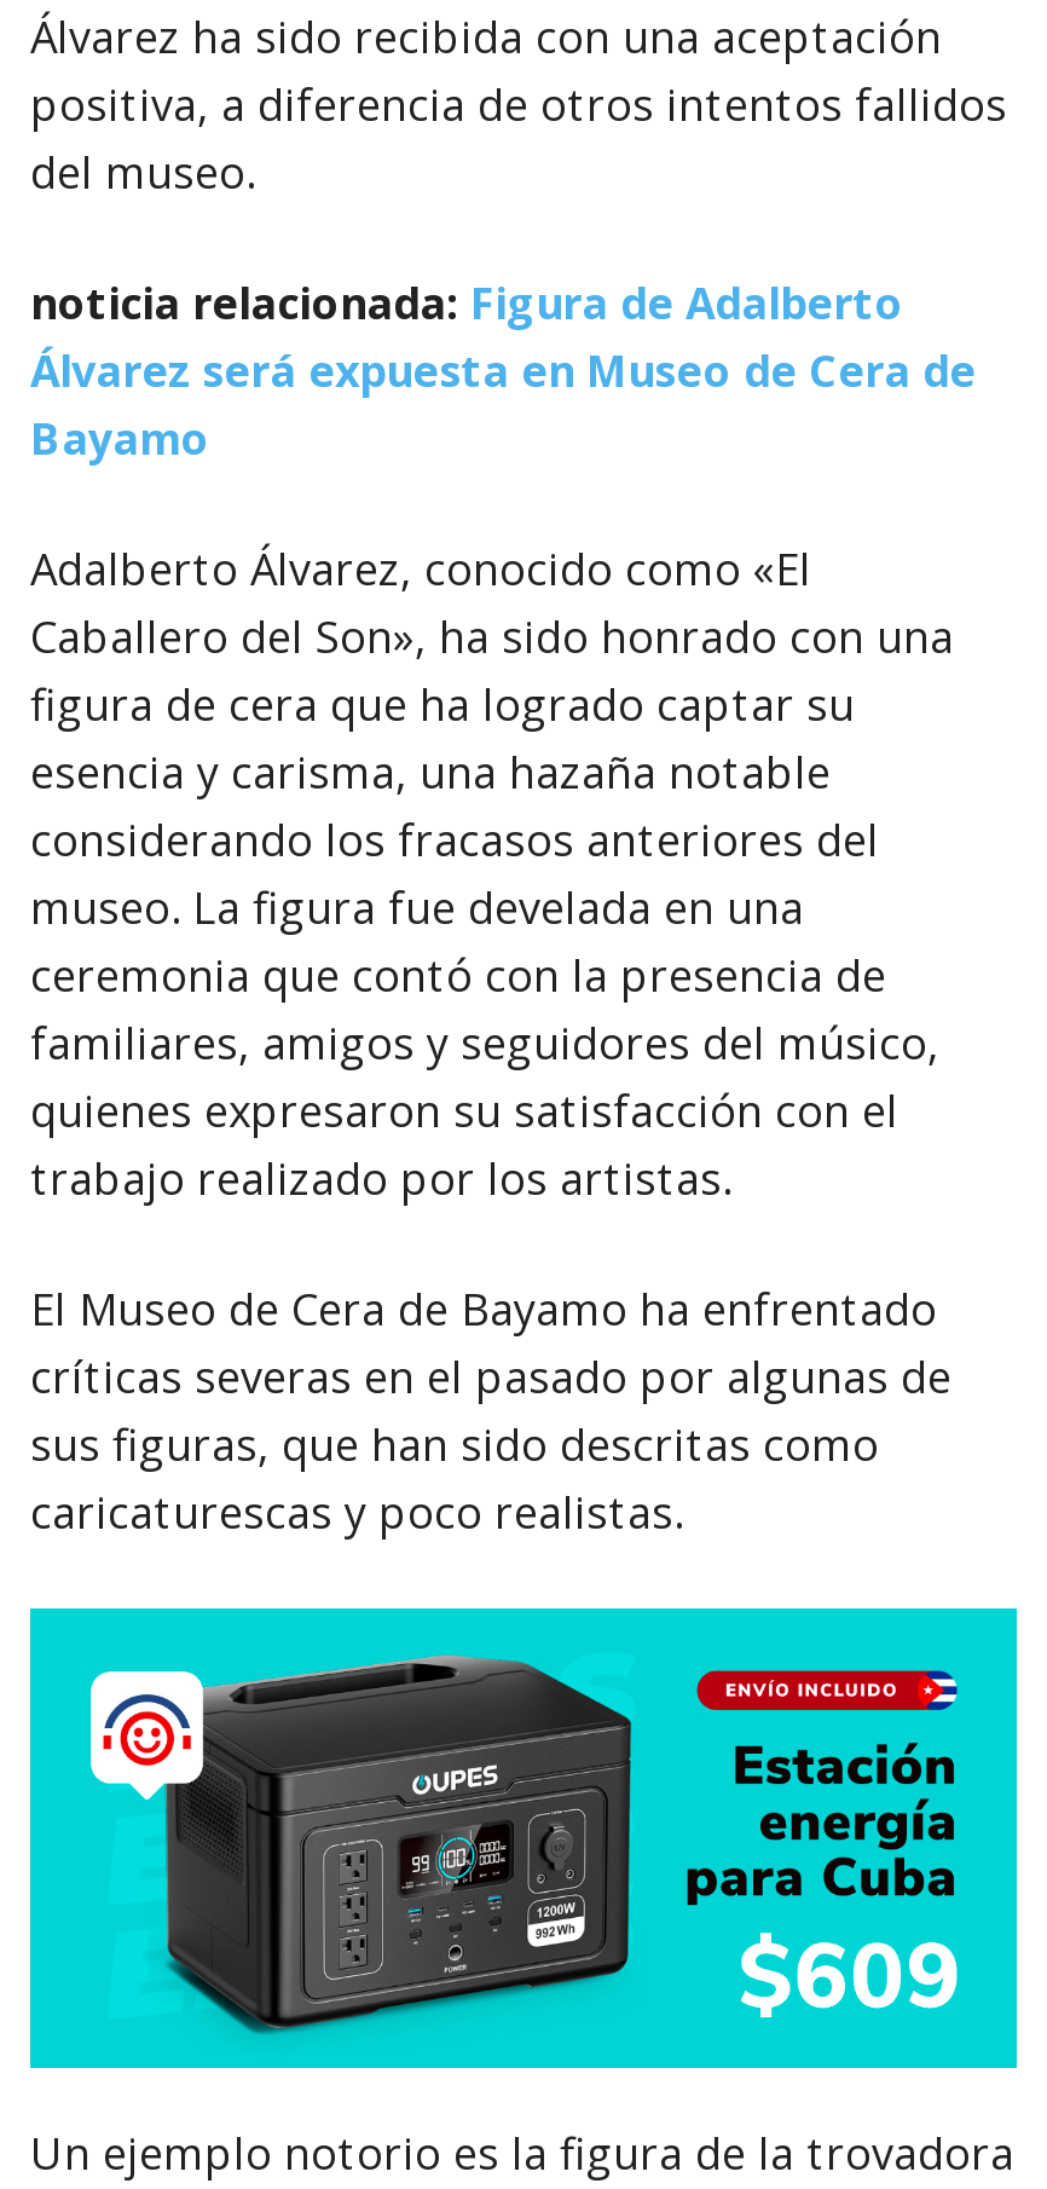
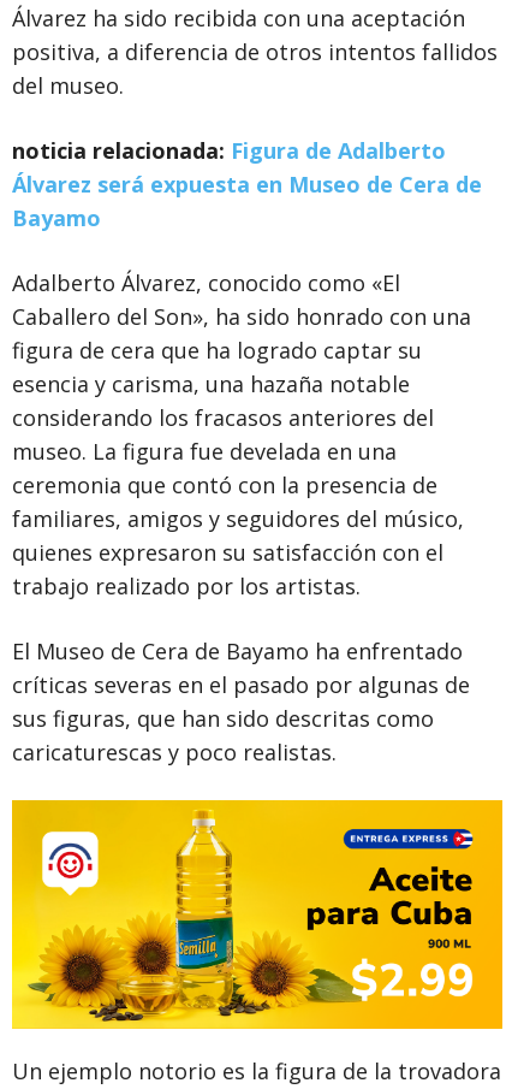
[28,1606,1019,2070] [image] -> [11,799,504,1030] [image]

